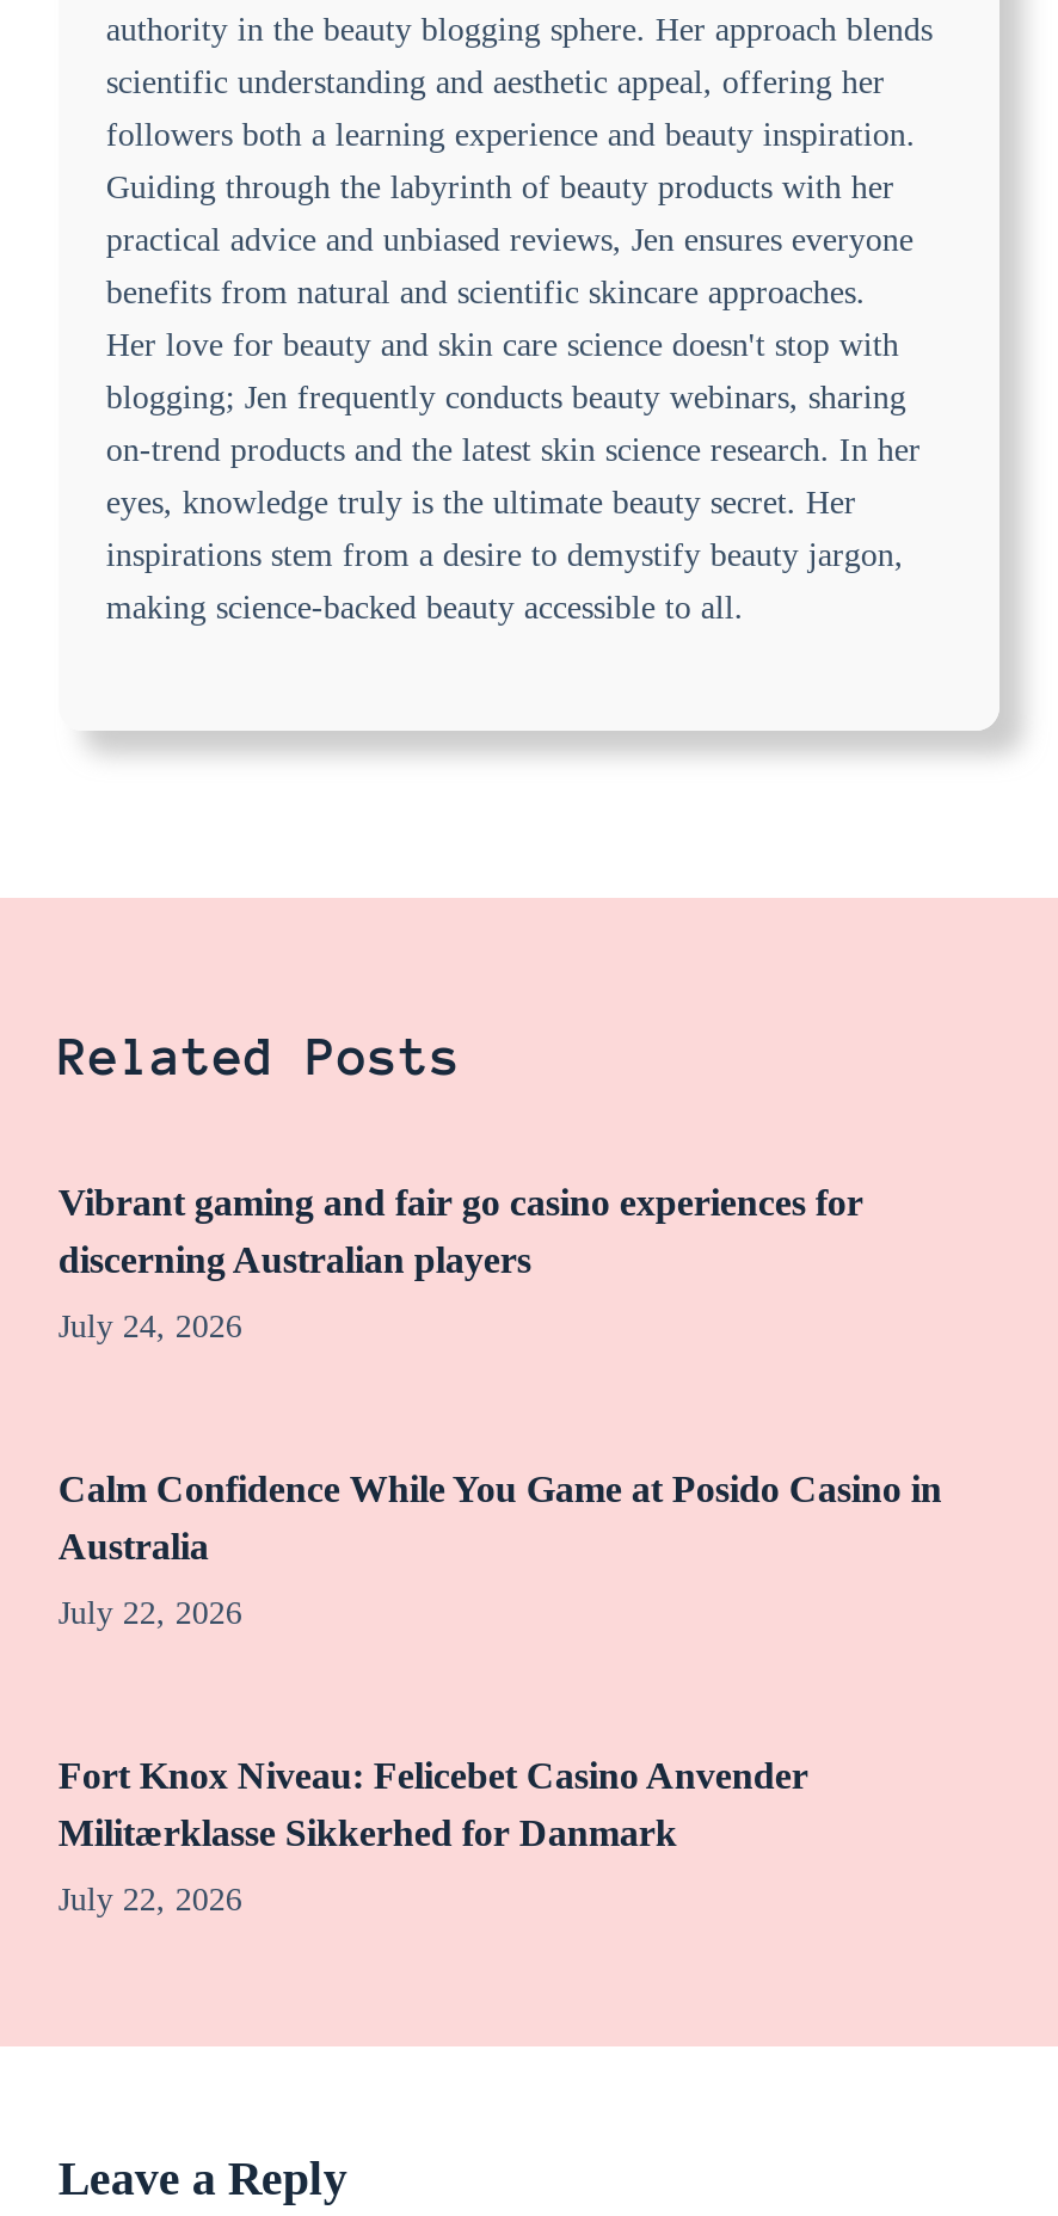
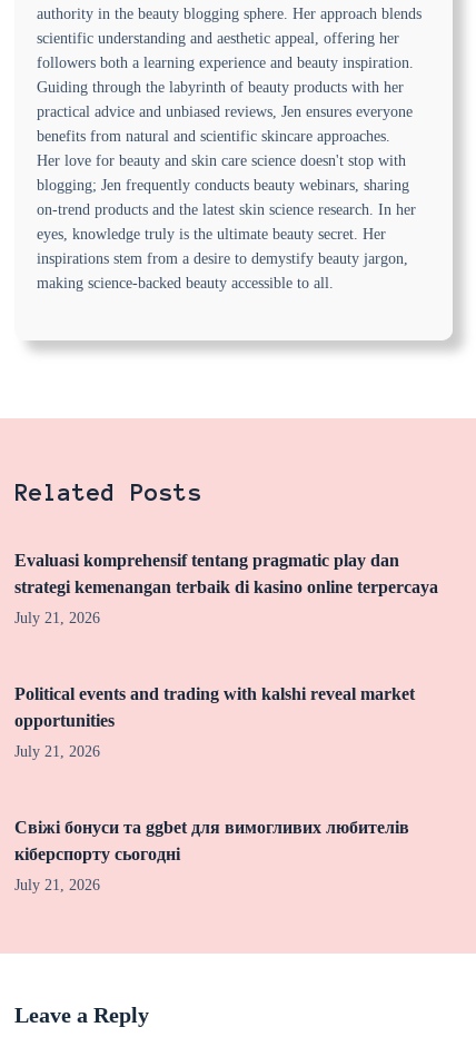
[58,1181,863,1279] Vibrant gaming and fair go casino experiences for | discerning Australian players -> [14,550,438,596] Evaluasi komprehensif tentang pragmatic play dan | strategi kemenangan terbaik di kasino online terpercaya
[58,1308,242,1343] July 24, 2026 -> [14,609,100,626] July 21, 2026
[58,1468,942,1566] Calm Confidence While You Game at Posido Casino in | Australia -> [14,684,415,729] Political events and trading with kalshi reveal market | opportunities
[58,1594,242,1630] July 22, 2026 -> [14,743,100,760] July 21, 2026
[58,1754,808,1852] Fort Knox Niveau: Felicebet Casino Anvender | Militærklasse Sikkerhed for Danmark -> [14,817,409,863] Свіжі бонуси та ggbet для вимогливих любителів | кіберспорту сьогодні
[58,1881,242,1917] July 22, 2026 -> [14,876,100,893] July 21, 2026

